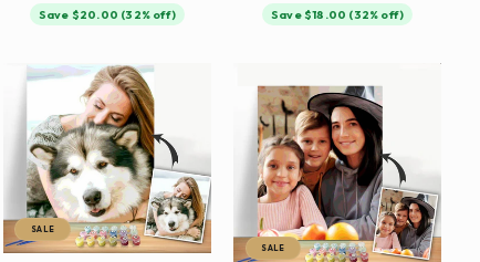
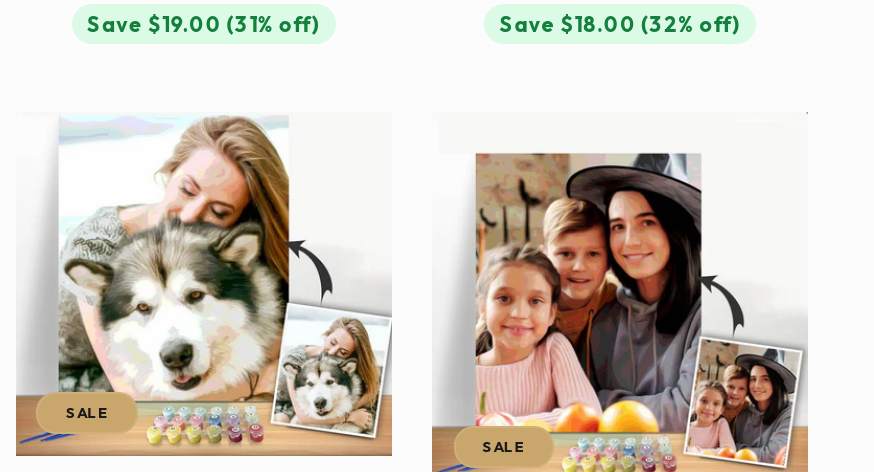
[38,6,176,22] Save $20.00 (32% off) -> [87,9,320,37] Save $19.00 (31% off)

